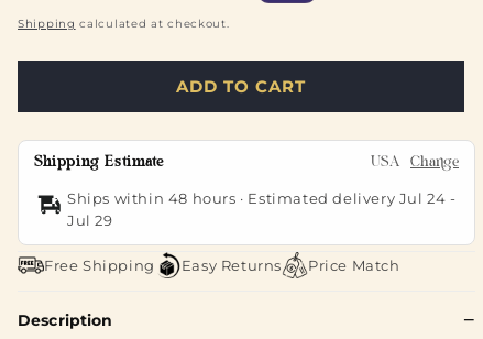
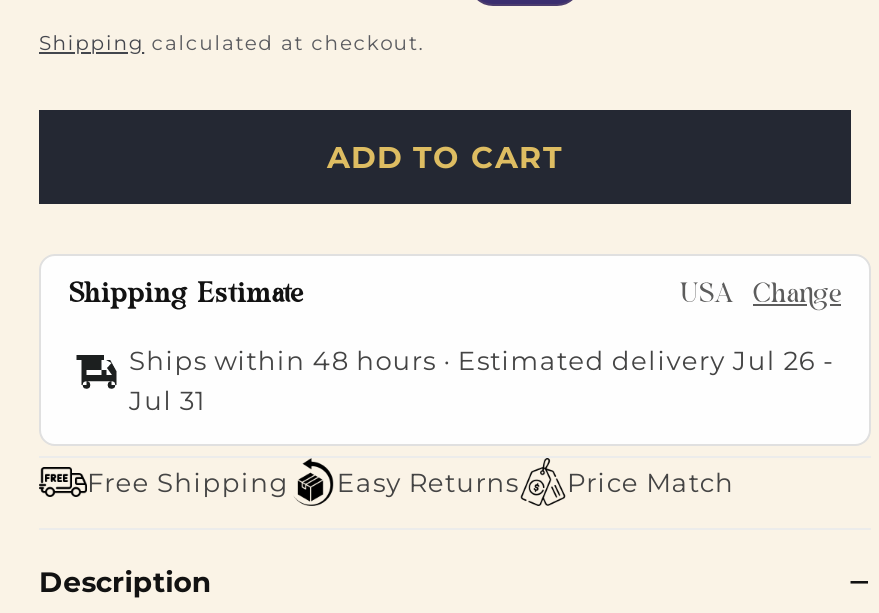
[67,189,456,207] Ships within 48 hours · Estimated delivery Jul 24 - -> [129,344,834,376] Ships within 48 hours · Estimated delivery Jul 26 -
[67,211,113,229] Jul 29 -> [129,384,206,416] Jul 31

